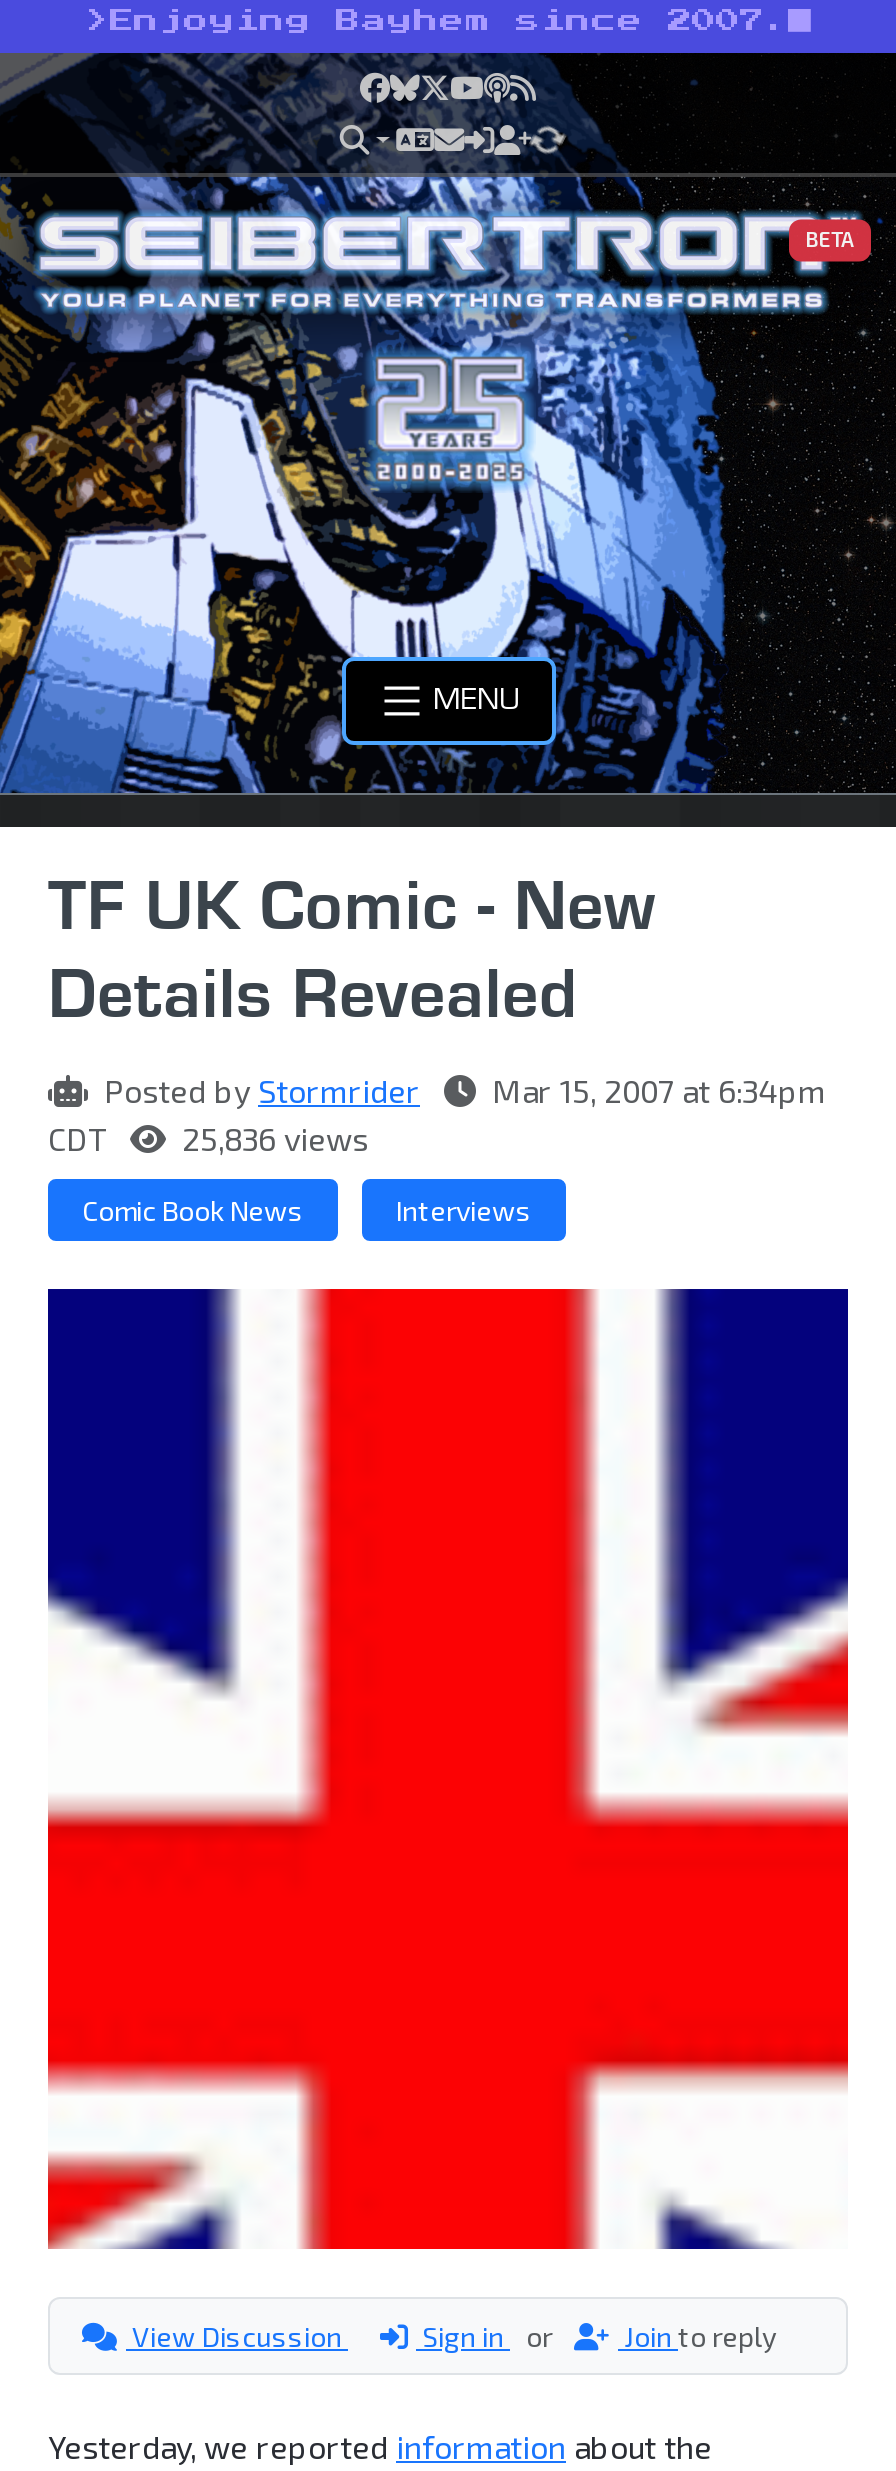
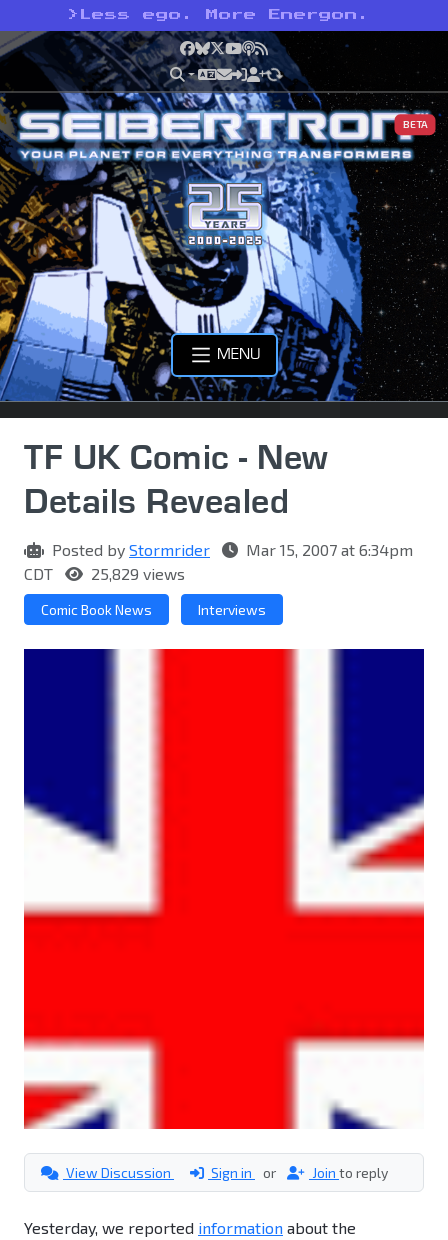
[86,9,788,33] > Enjoying Bayhem since 2007. -> [67,9,369,21] > Less ego. More Energon.
[48,1119,368,1157] CDT 25,836 views -> [24,564,185,583] CDT 25,829 views

